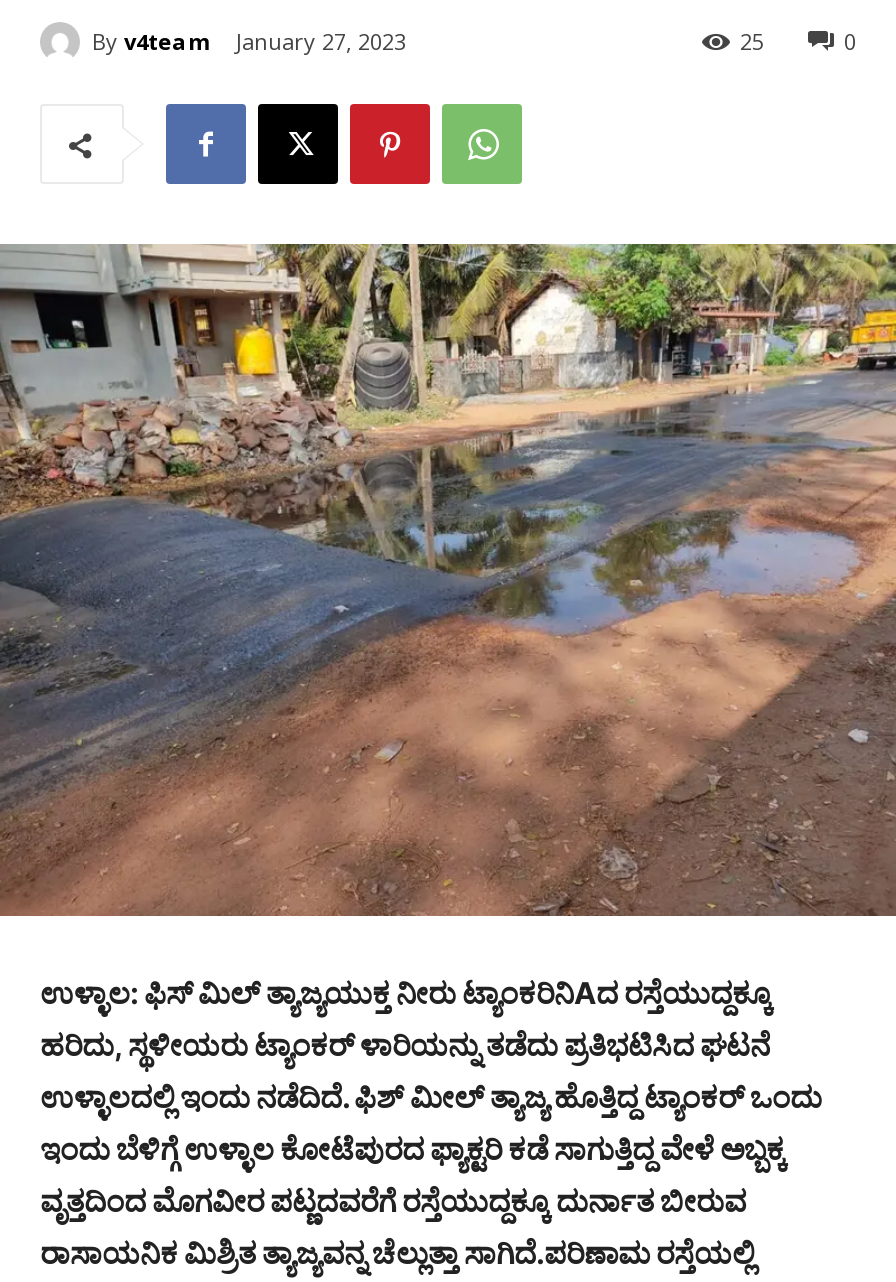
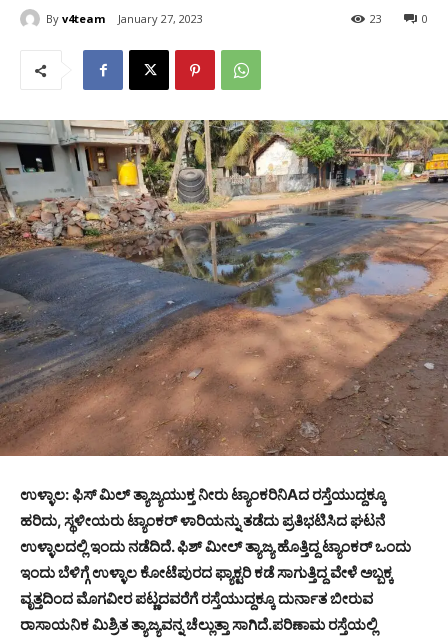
[740,27,764,57] 25 -> [370,11,382,26] 23

